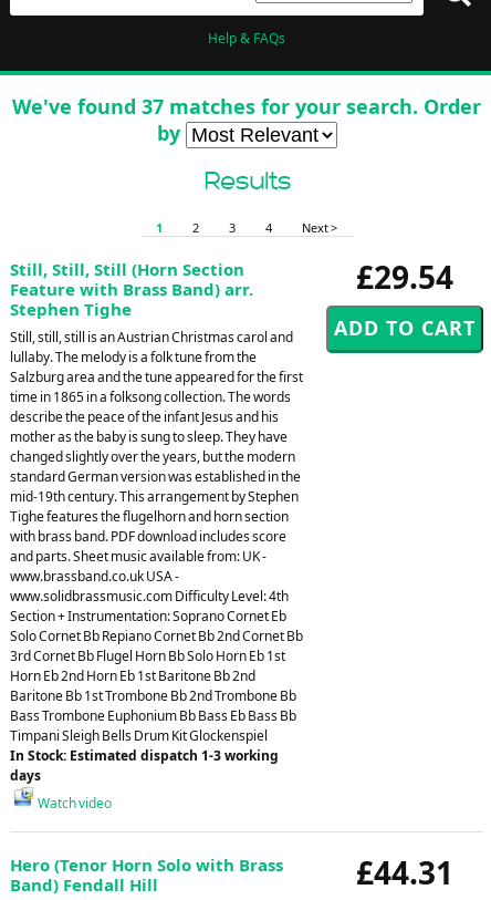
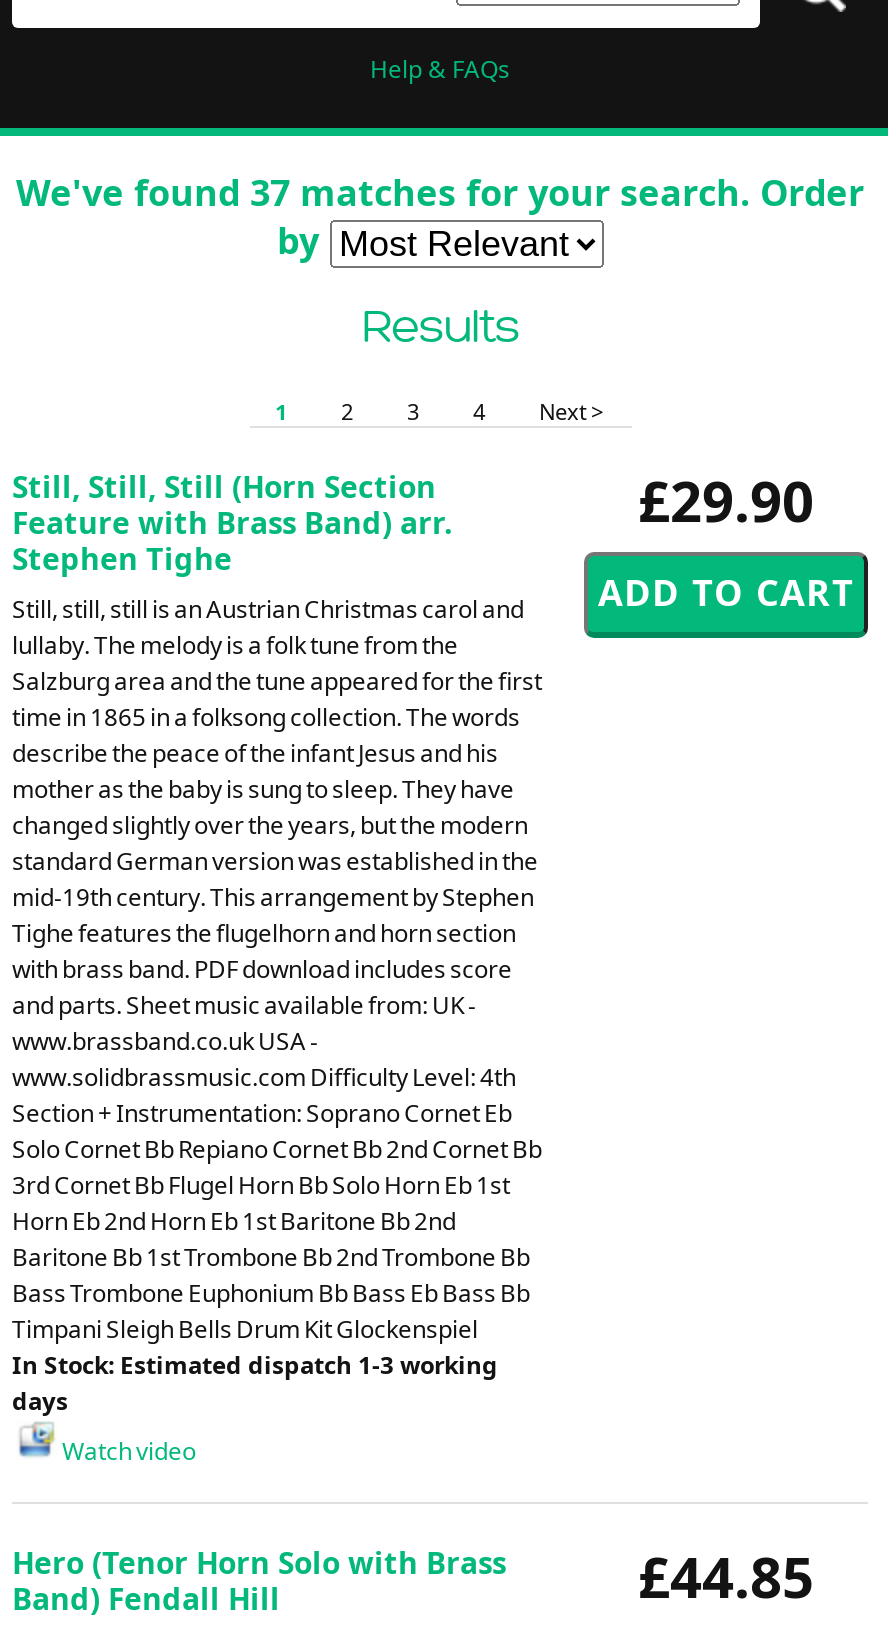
[356,256,453,298] £29.54 -> [638,462,814,538] £29.90
[356,851,453,893] £44.31 -> [638,1538,814,1614] £44.85

